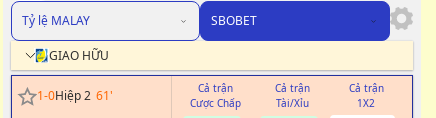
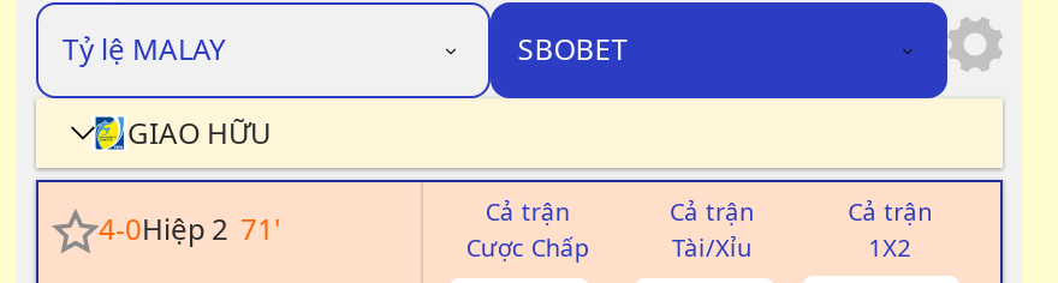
[37,87,113,104] 1-0Hiệp 2 61 ' -> [99,209,281,249] 4-0Hiệp 2 71 '

